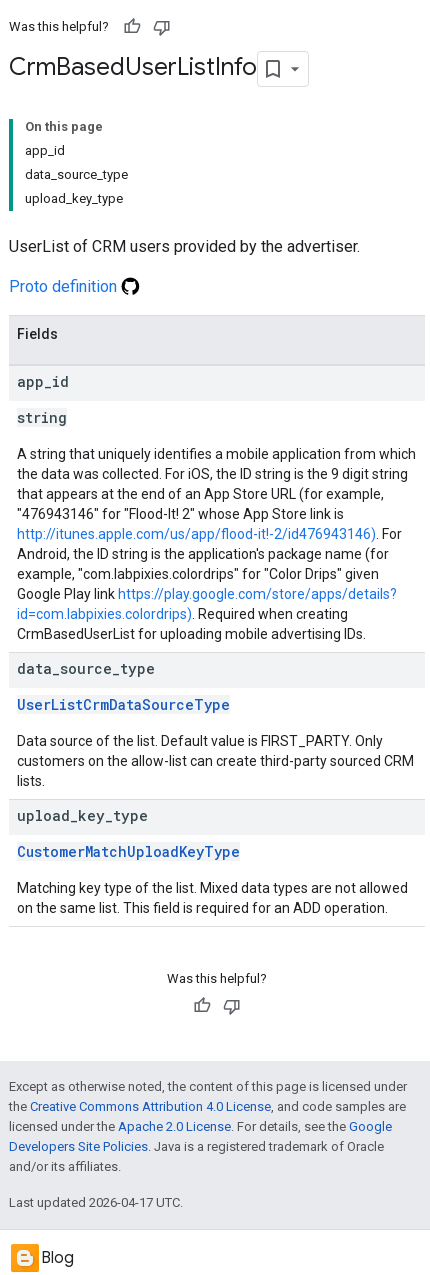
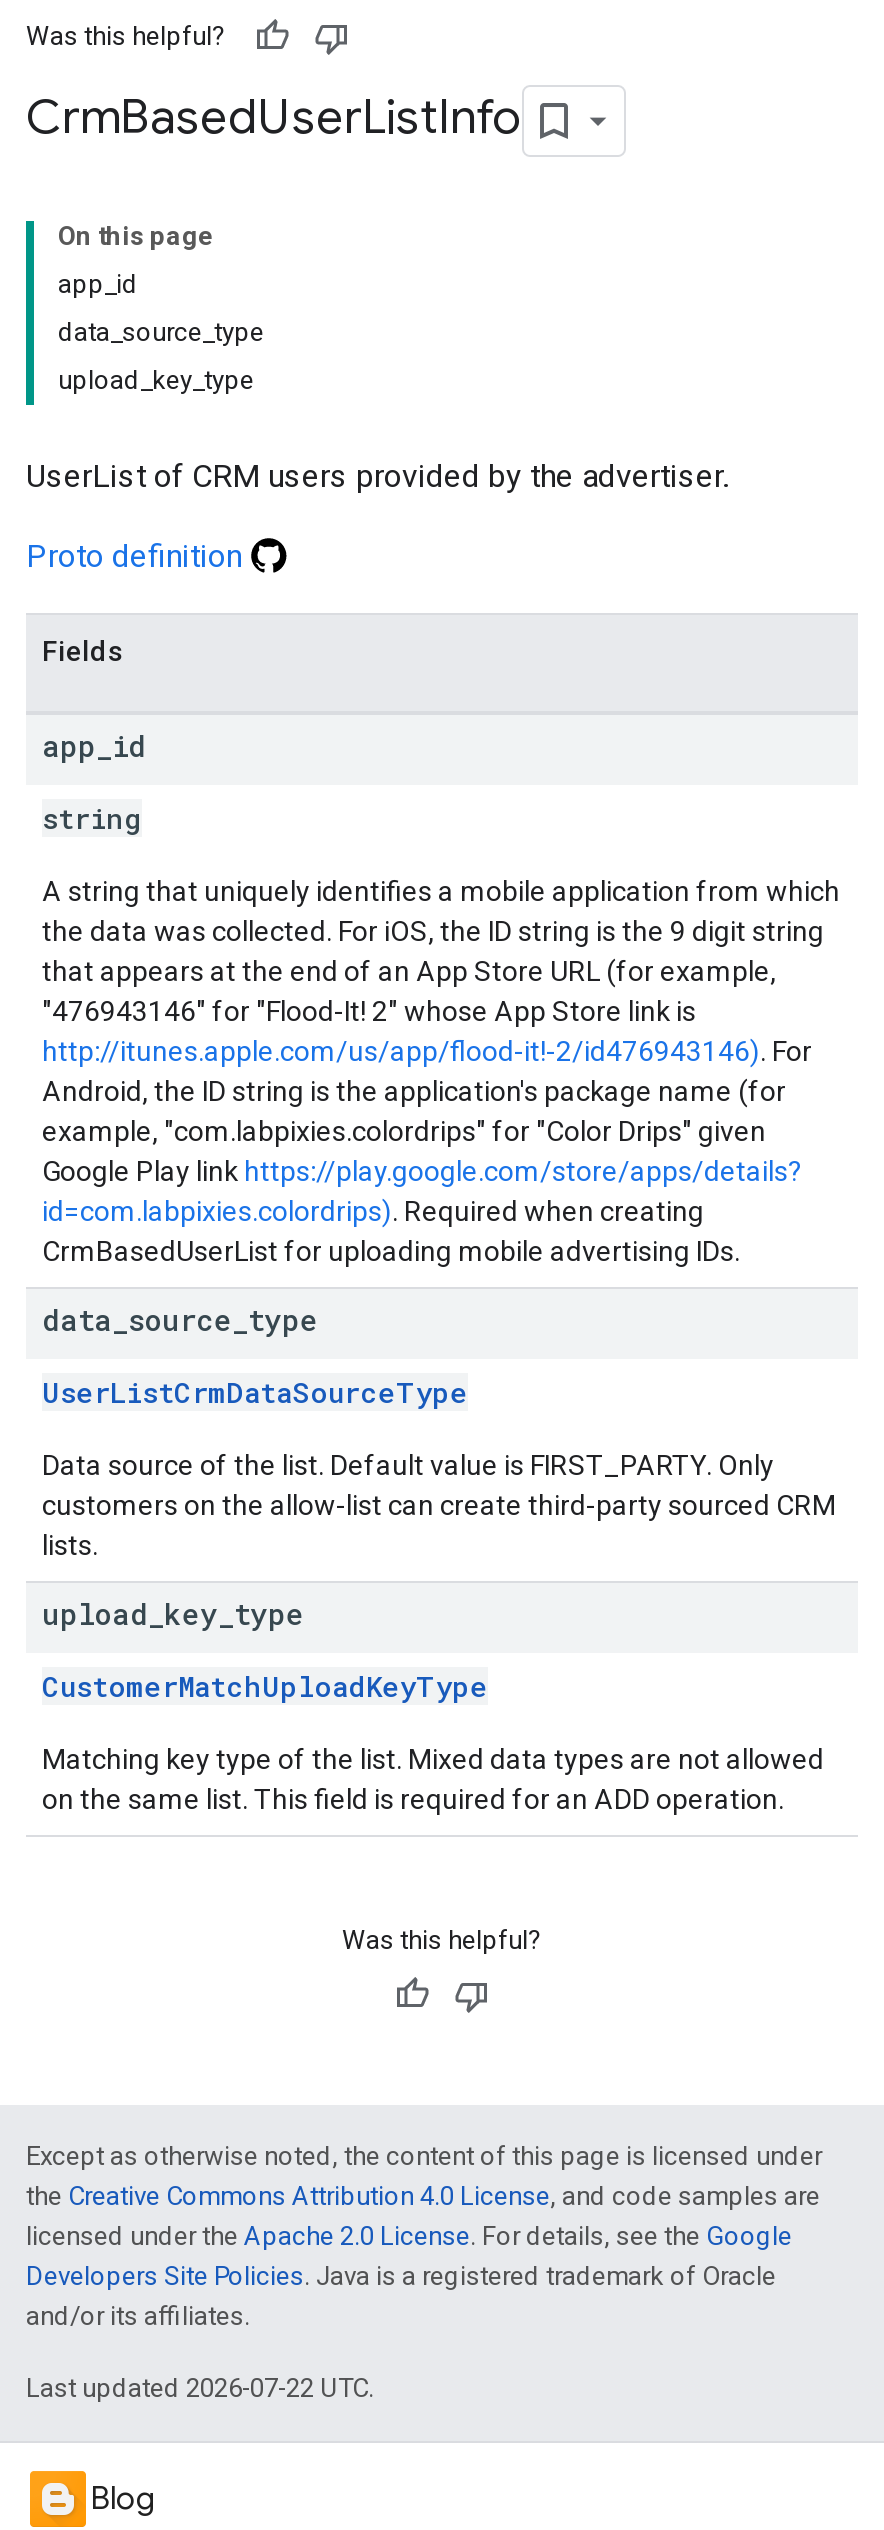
[9,1195,183,1210] Last updated 2026-04-17 UTC. -> [26,2373,374,2403] Last updated 2026-07-22 UTC.

